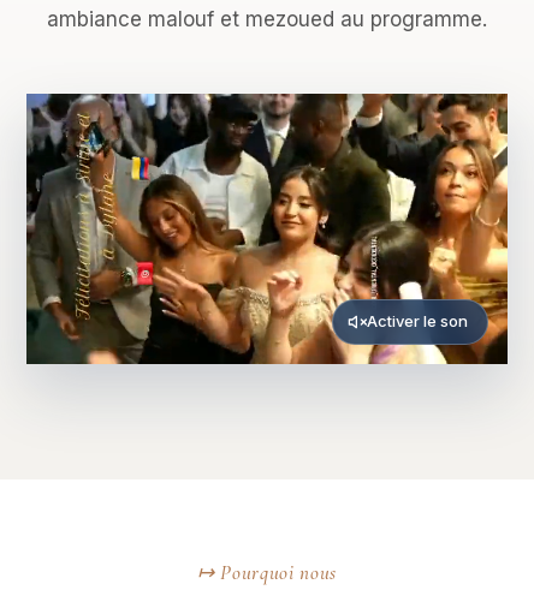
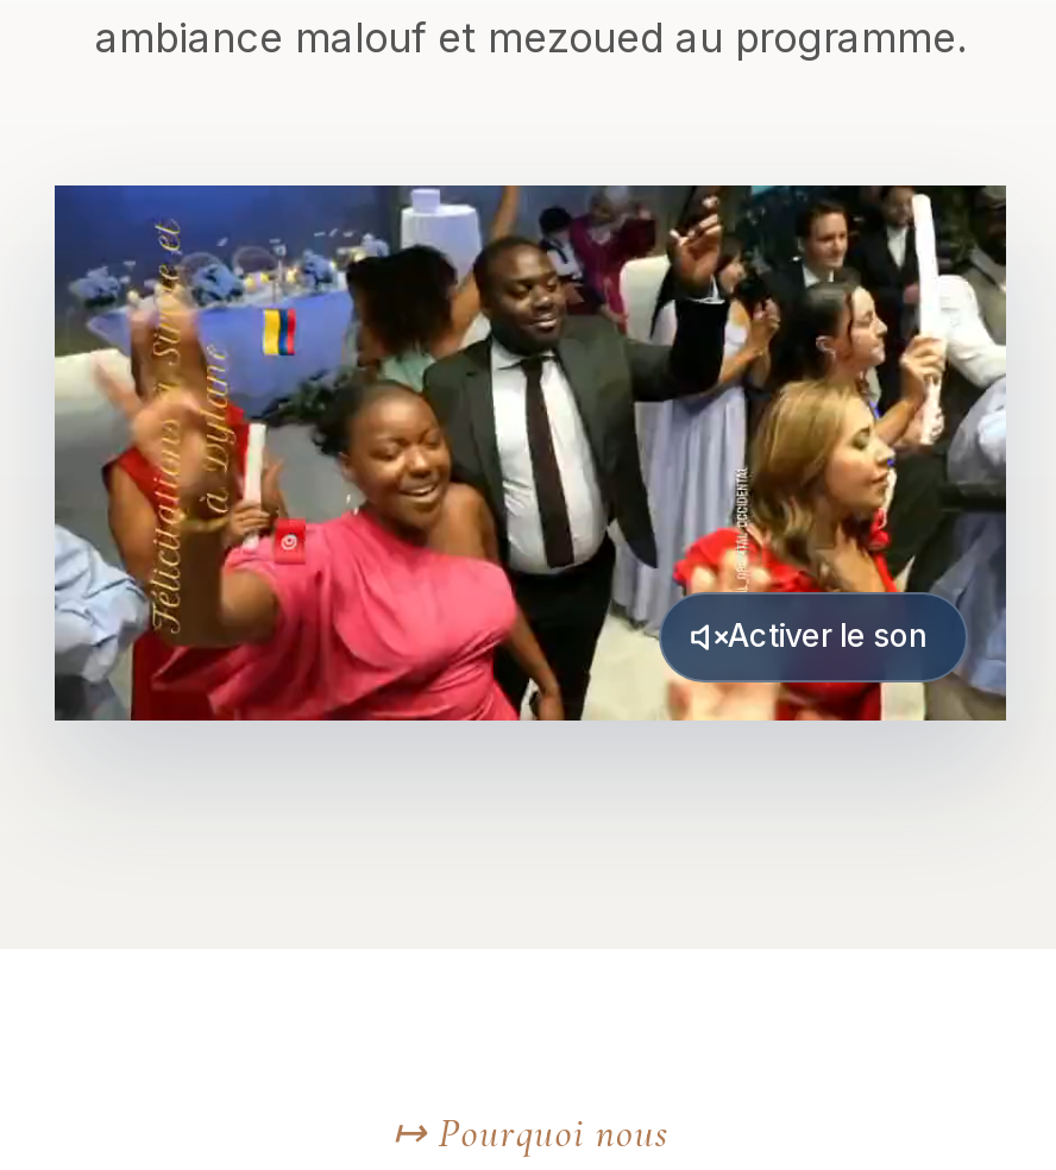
[25,93,509,365] [image] -> [55,183,1008,723] [image]

